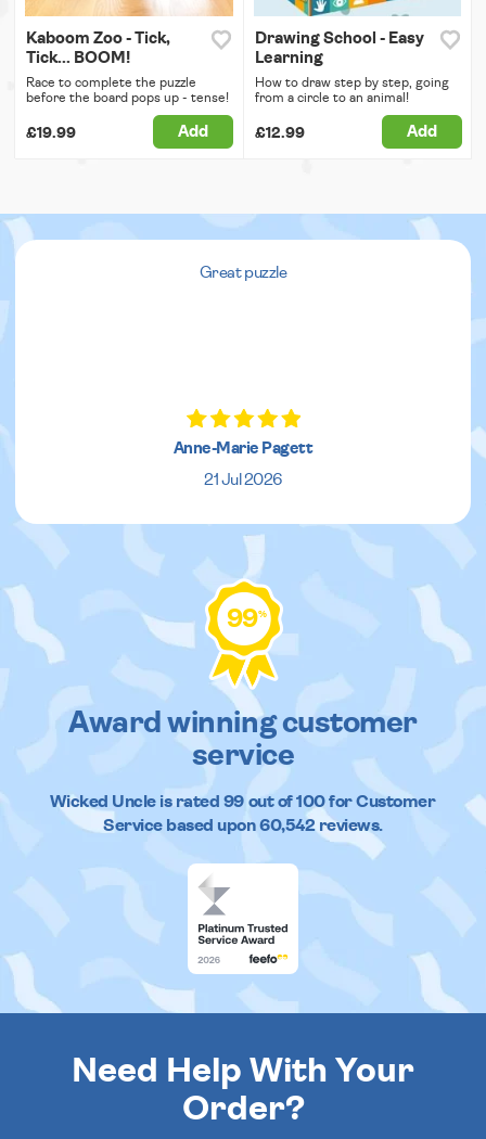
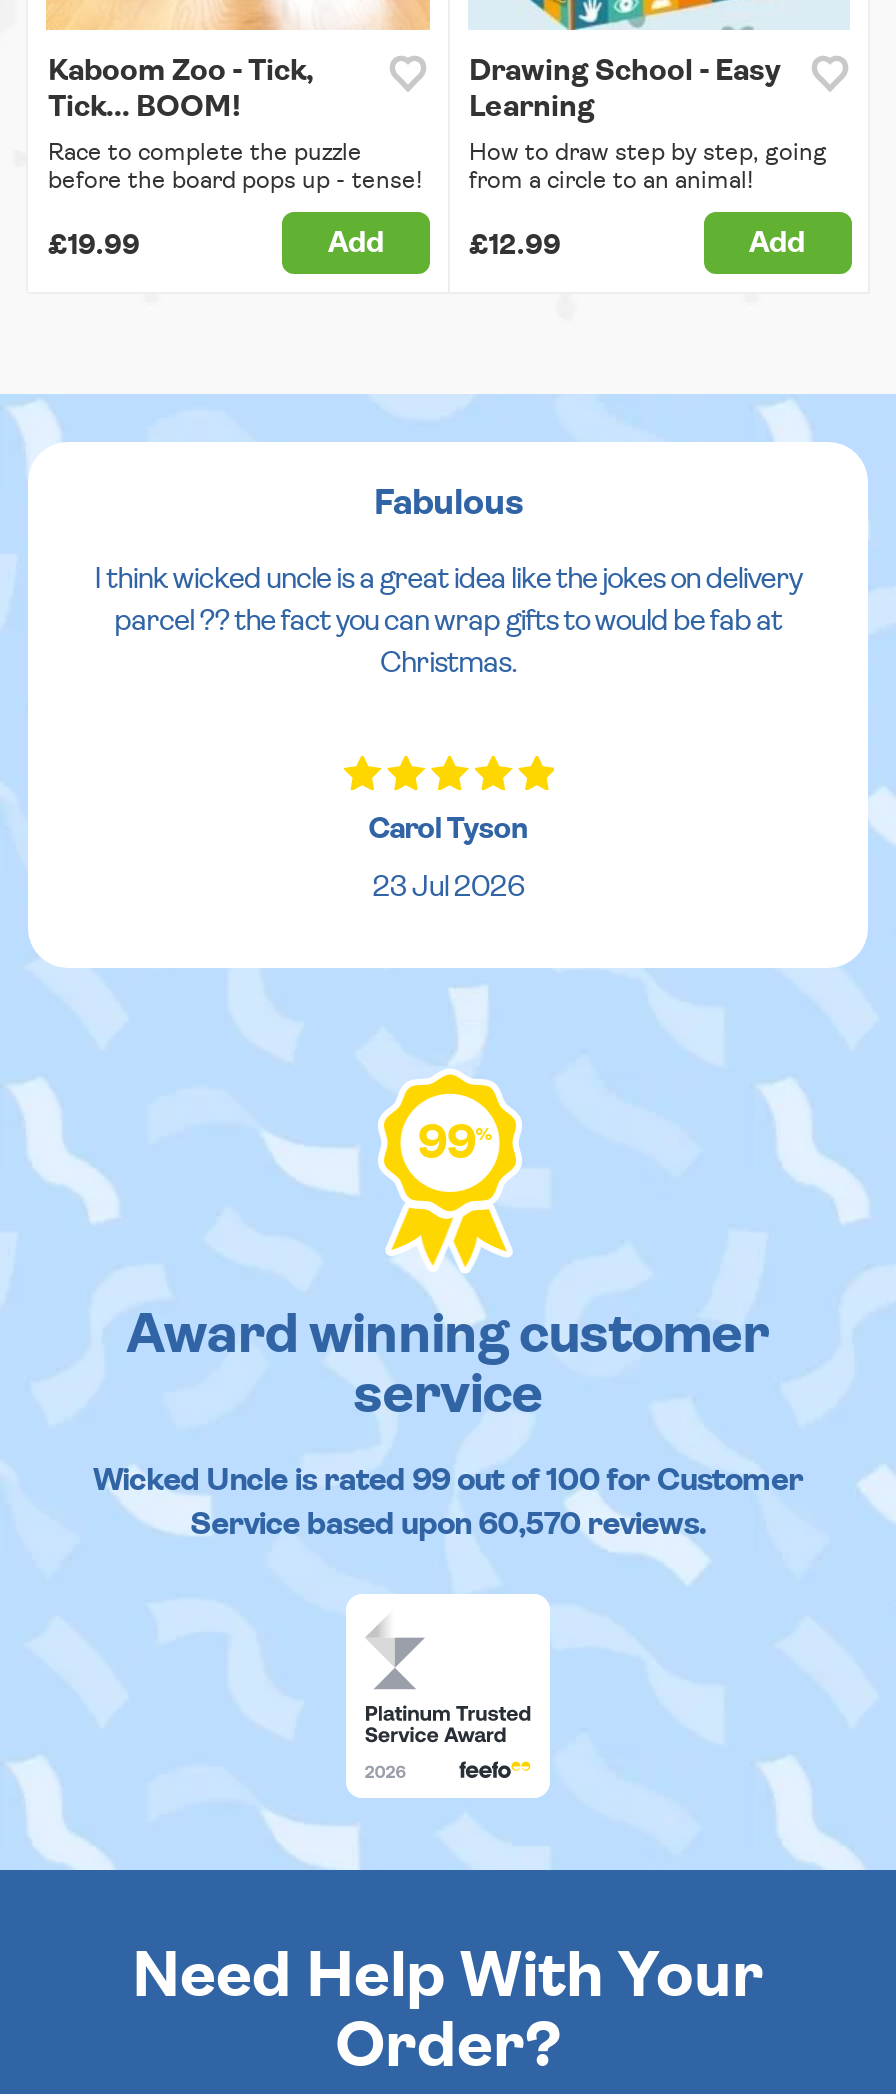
[199,265,287,281] Great puzzle -> [94,486,802,678] Fabulous | I think wicked uncle is a great idea like the jokes on delivery | parcel ?? the fact you can wrap gifts to would be fab at | Christmas.
[173,440,313,488] Anne-Marie Pagett | 21 Jul 2026 -> [368,814,528,902] Carol Tyson | 23 Jul 2026
[103,817,383,834] Service based upon 60,542 reviews. -> [190,1508,706,1540] Service based upon 60,570 reviews.

